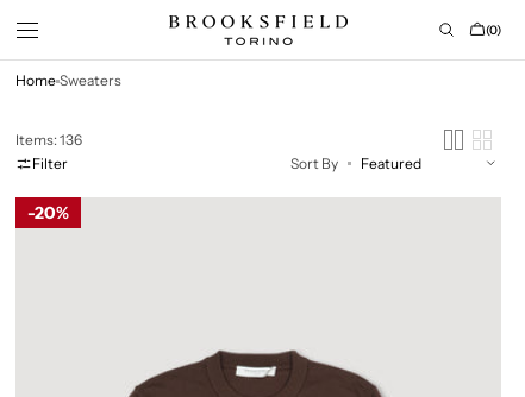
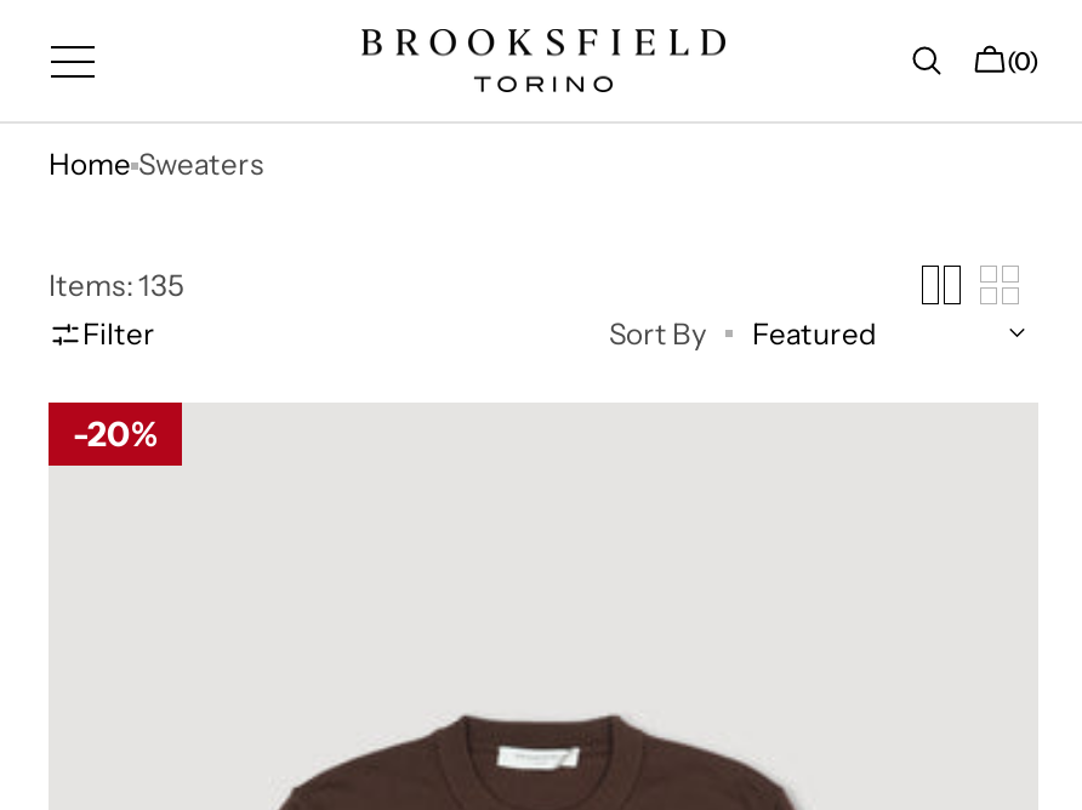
[15,130,82,148] Items: 136 -> [49,266,184,302] Items: 135

